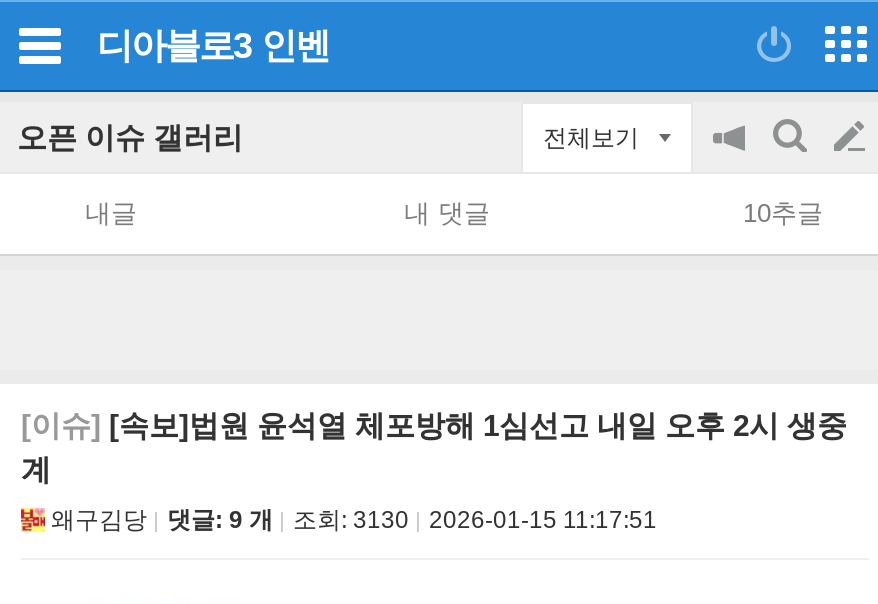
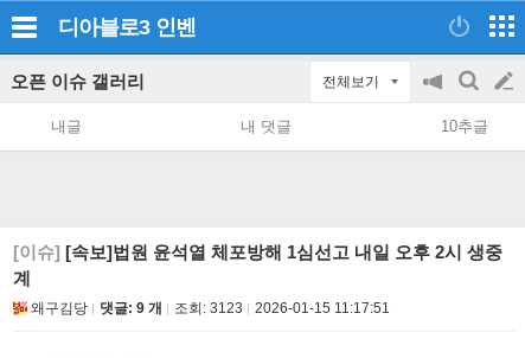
[51,506,657,534] 왜구김당 댓글: 9 개 조회: 3130 2026-01-15 11:17:51 -> [31,300,390,317] 왜구김당 댓글: 9 개 조회: 3123 2026-01-15 11:17:51

